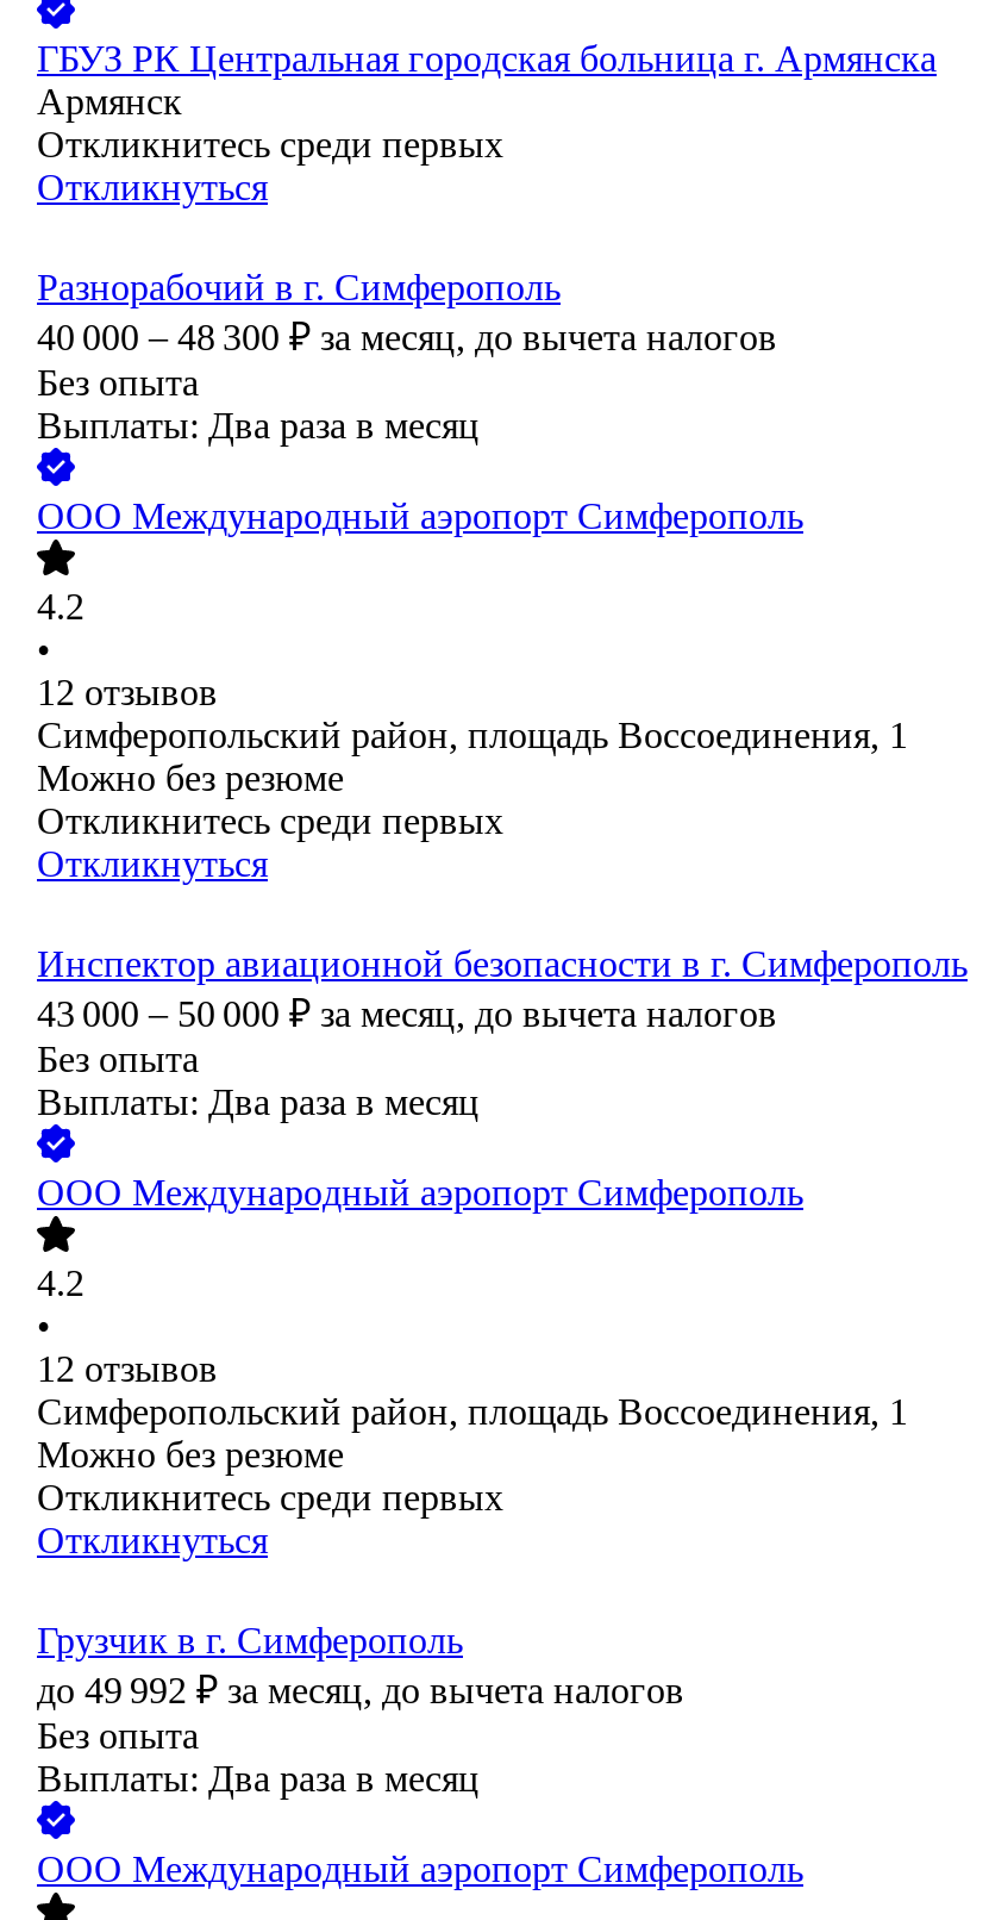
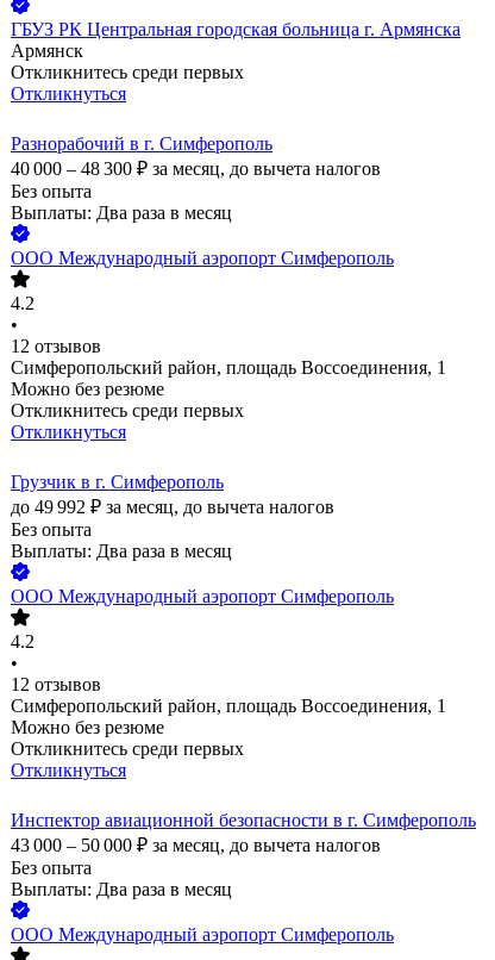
moved [37,945,968,1035] -> [11,811,476,856]: Инспектор авиационной безопасности в г. Симферополь | 43 000 – 50 000 ₽ за месяц, до вычета налогов
moved [37,1621,684,1712] -> [11,472,334,518]: Грузчик в г. Симферополь | до 49 992 ₽ за месяц, до вычета налогов

